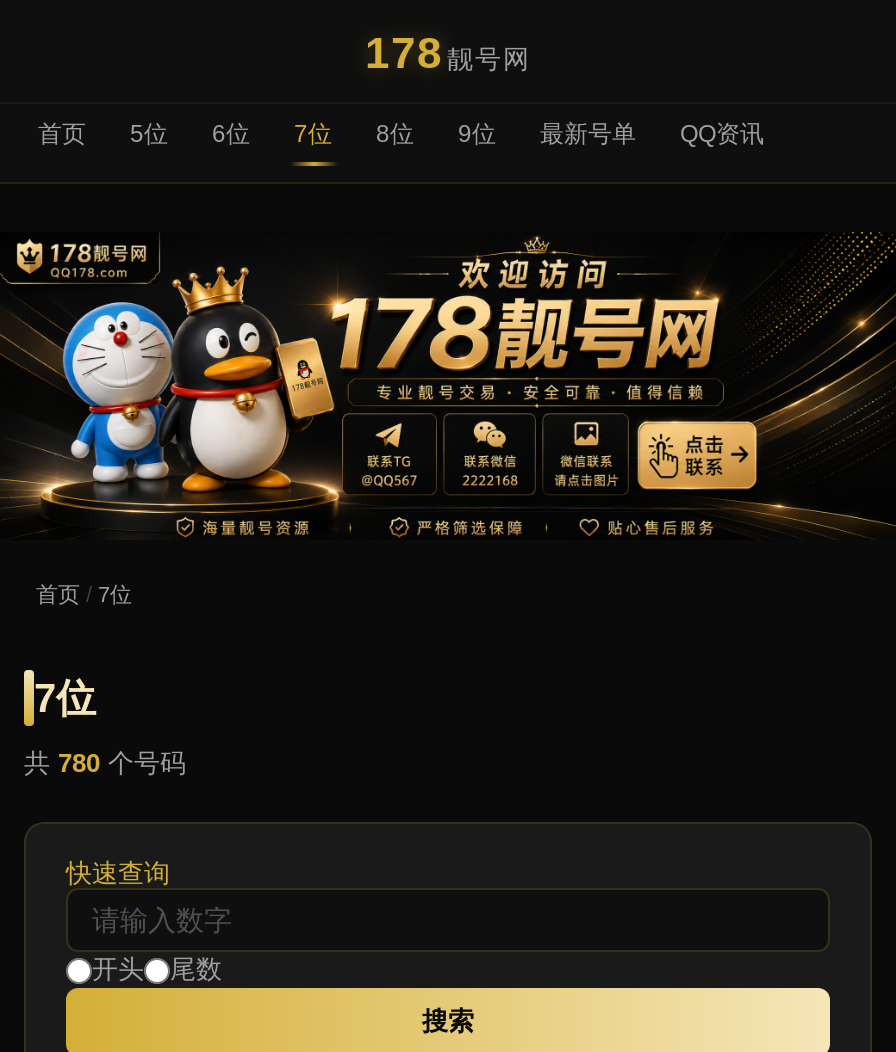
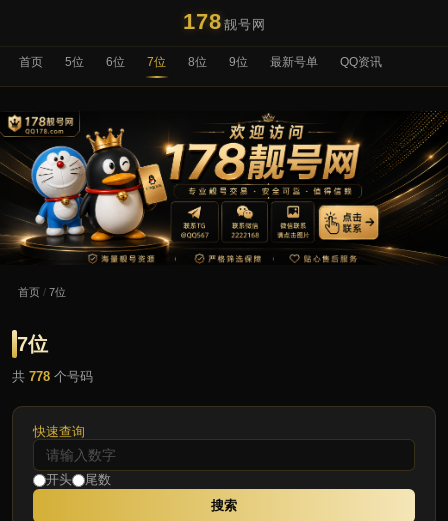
[24,749,186,779] 共780个号码 -> [12,369,93,384] 共778个号码

